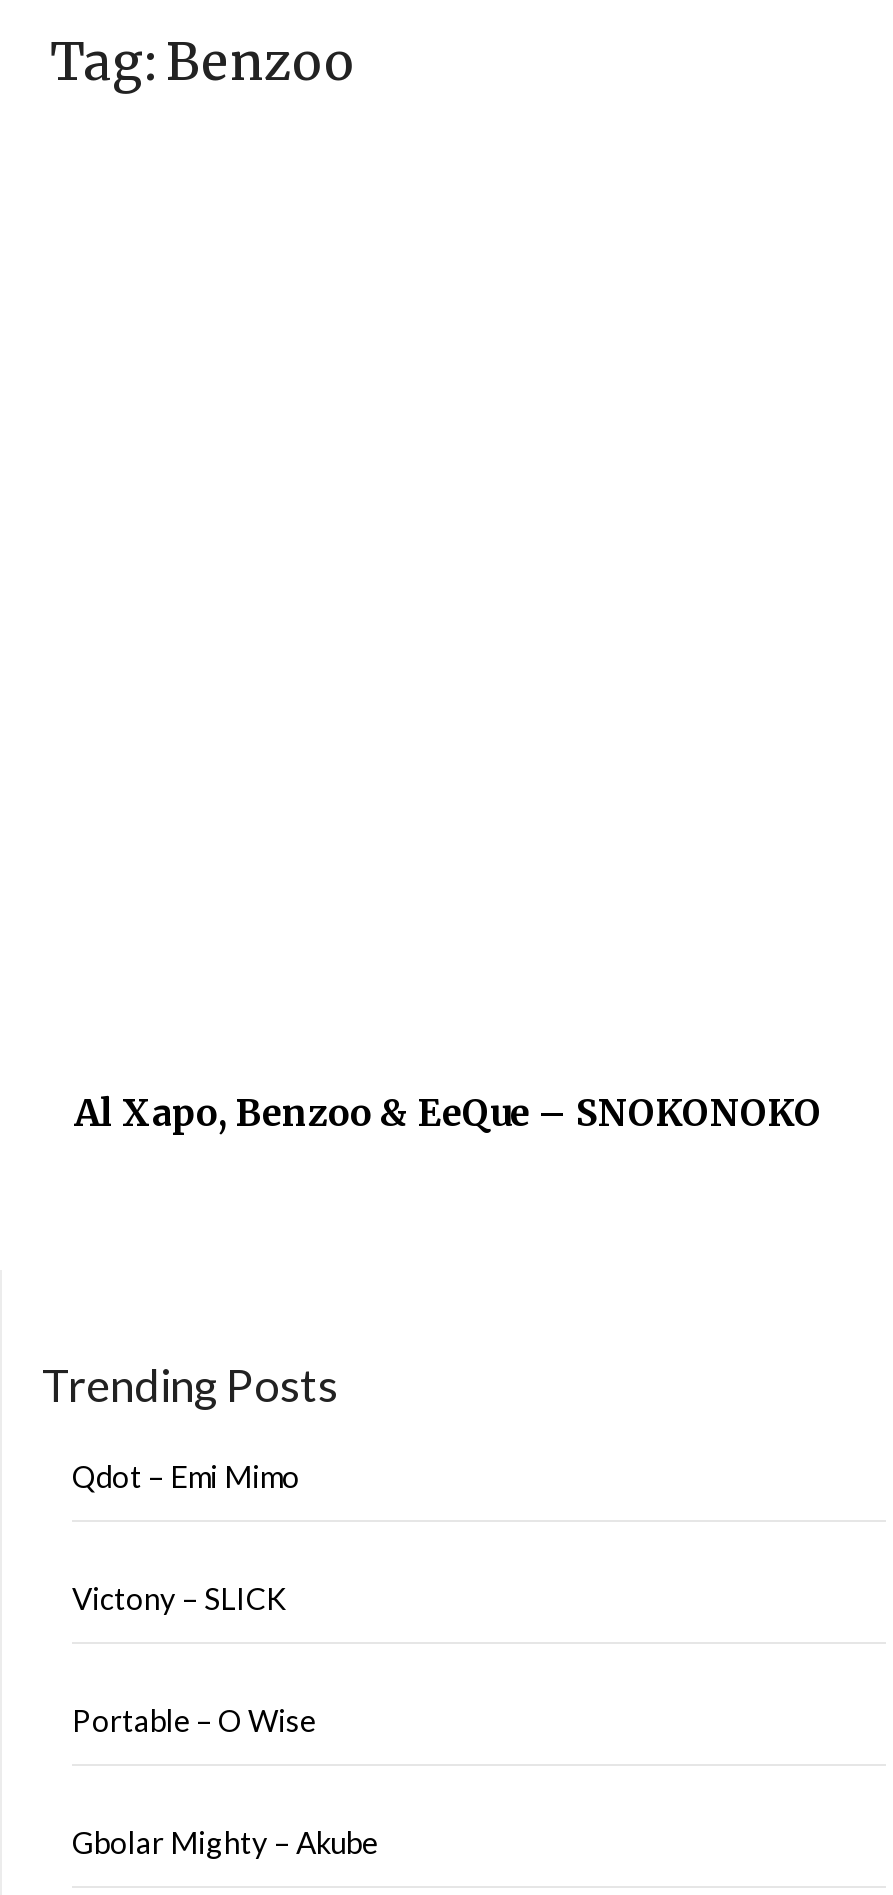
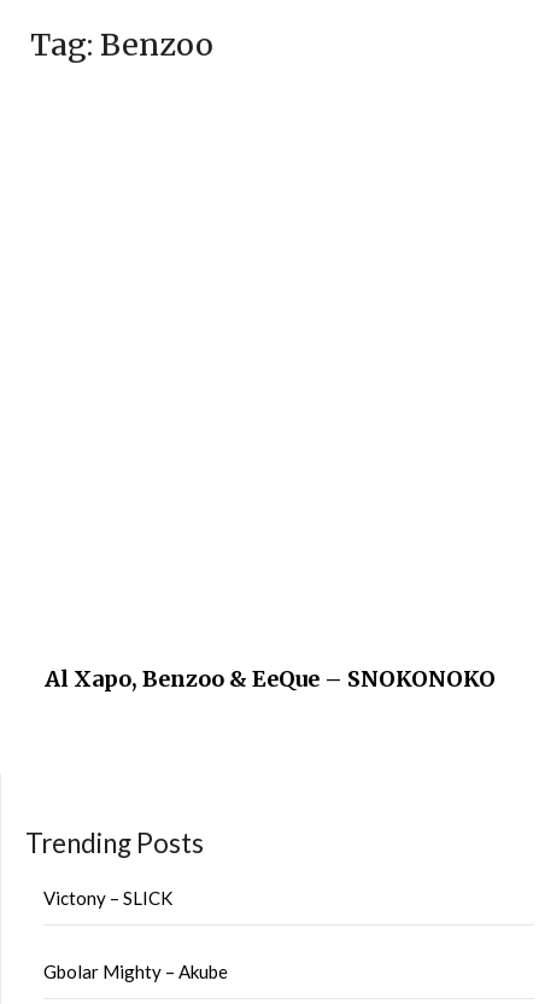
[72,1458,300,1494] Qdot – Emi Mimo -> none
[72,1702,316,1738] Portable – O Wise -> none

